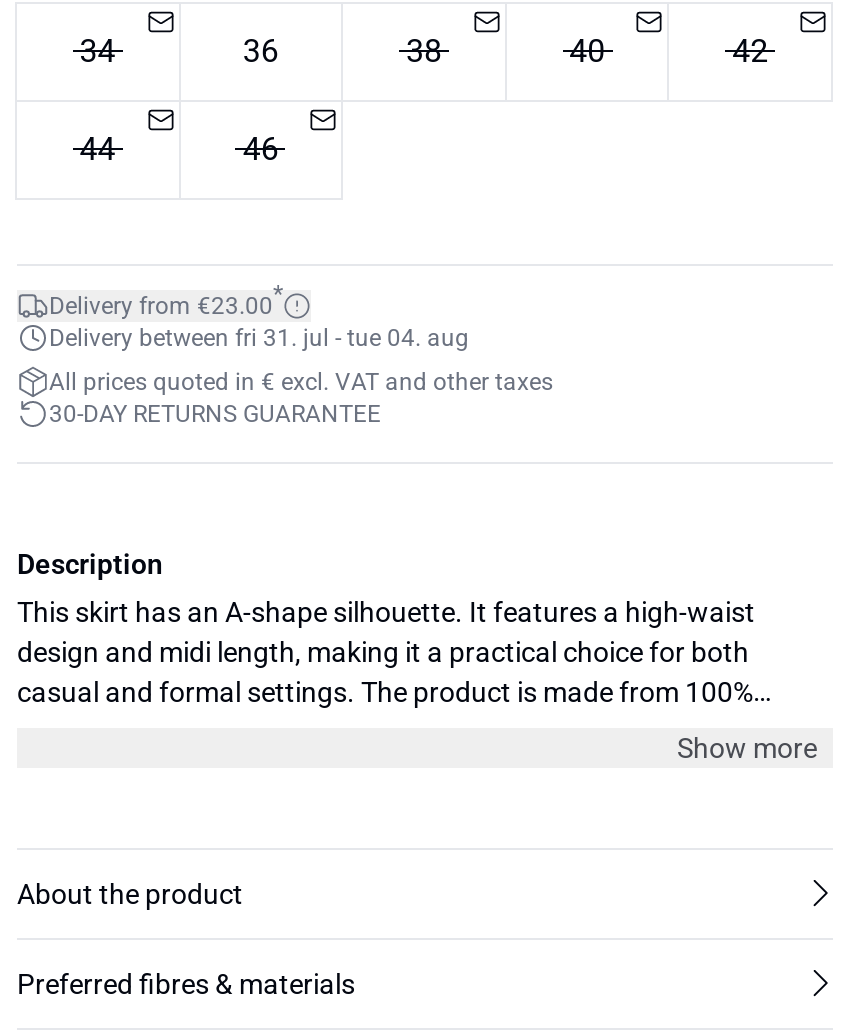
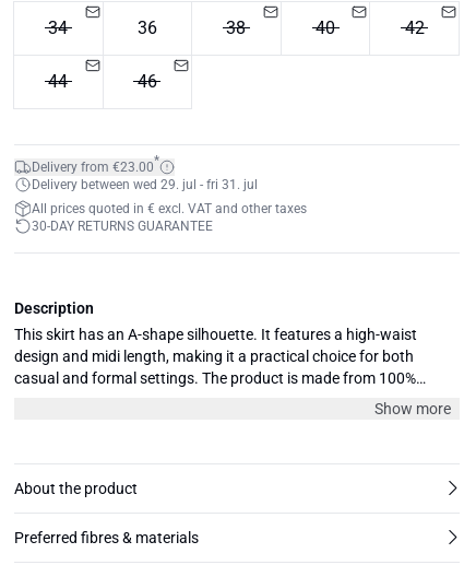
[49,323,469,351] Delivery between fri 31. jul - tue 04. aug -> [32,176,258,192] Delivery between wed 29. jul - fri 31. jul

